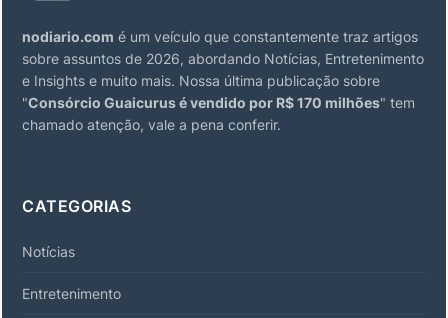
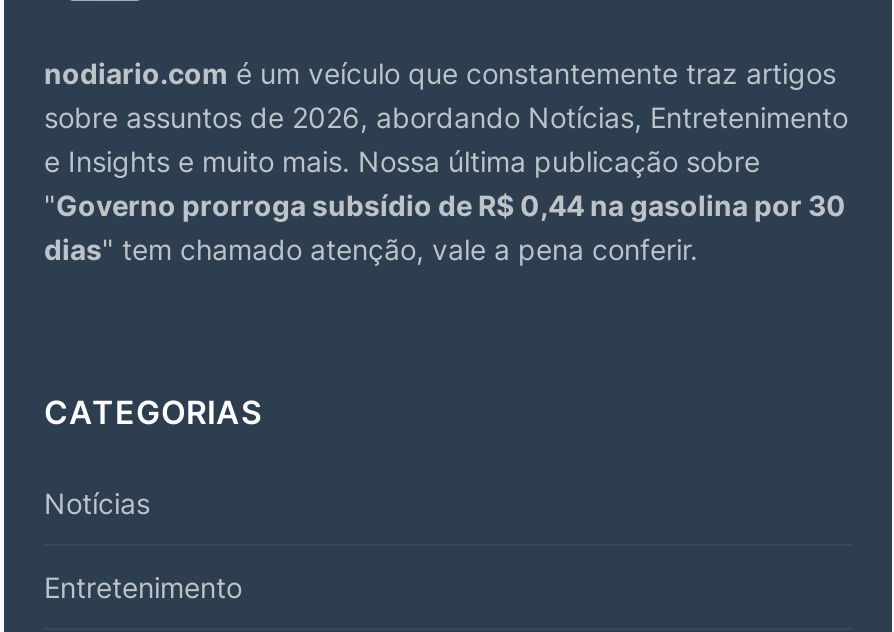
[22,94,415,133] "Consórcio Guaicurus é vendido por R$ 170 milhões" tem | chamado atenção, vale a pena conferir. -> [44,188,846,266] "Governo prorroga subsídio de R$ 0,44 na gasolina por 30 | dias" tem chamado atenção, vale a pena conferir.

